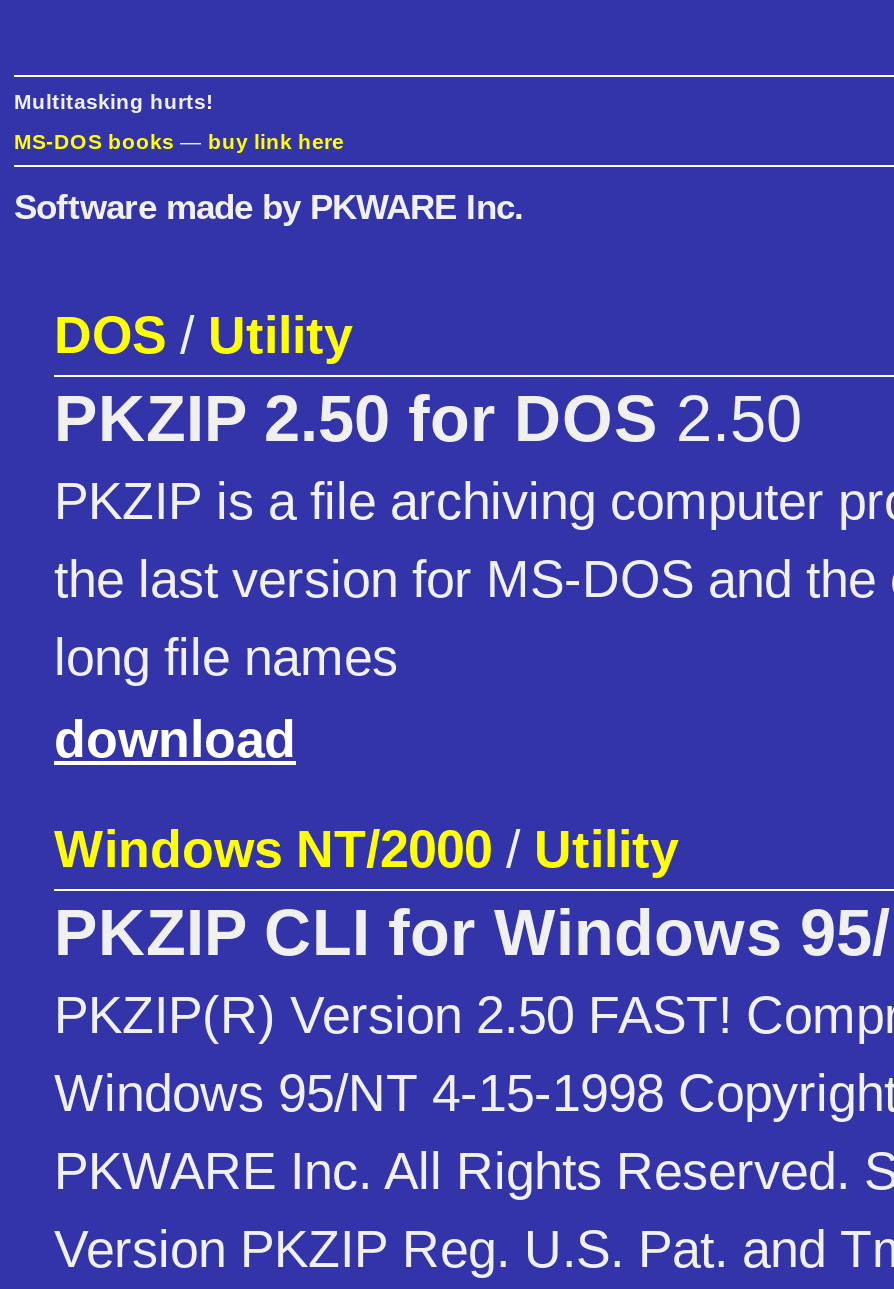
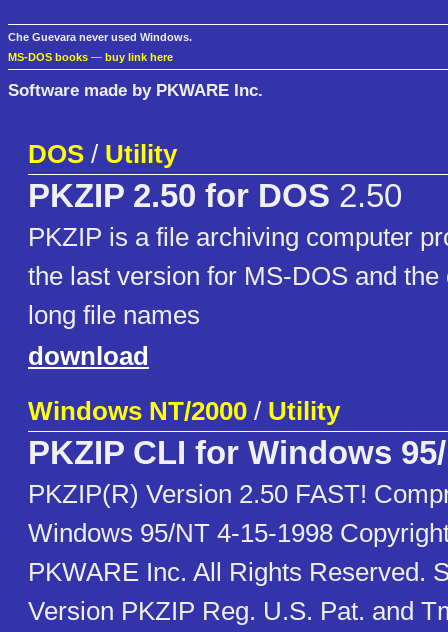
[14,89,214,113] Multitasking hurts! -> [8,31,192,43] Che Guevara never used Windows.

